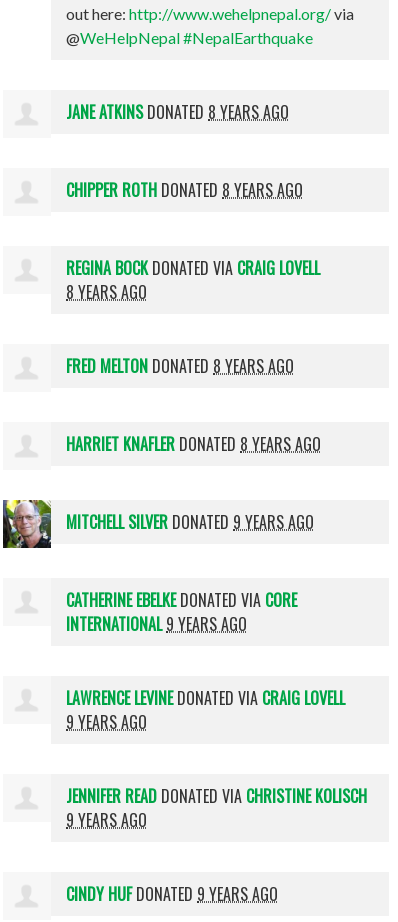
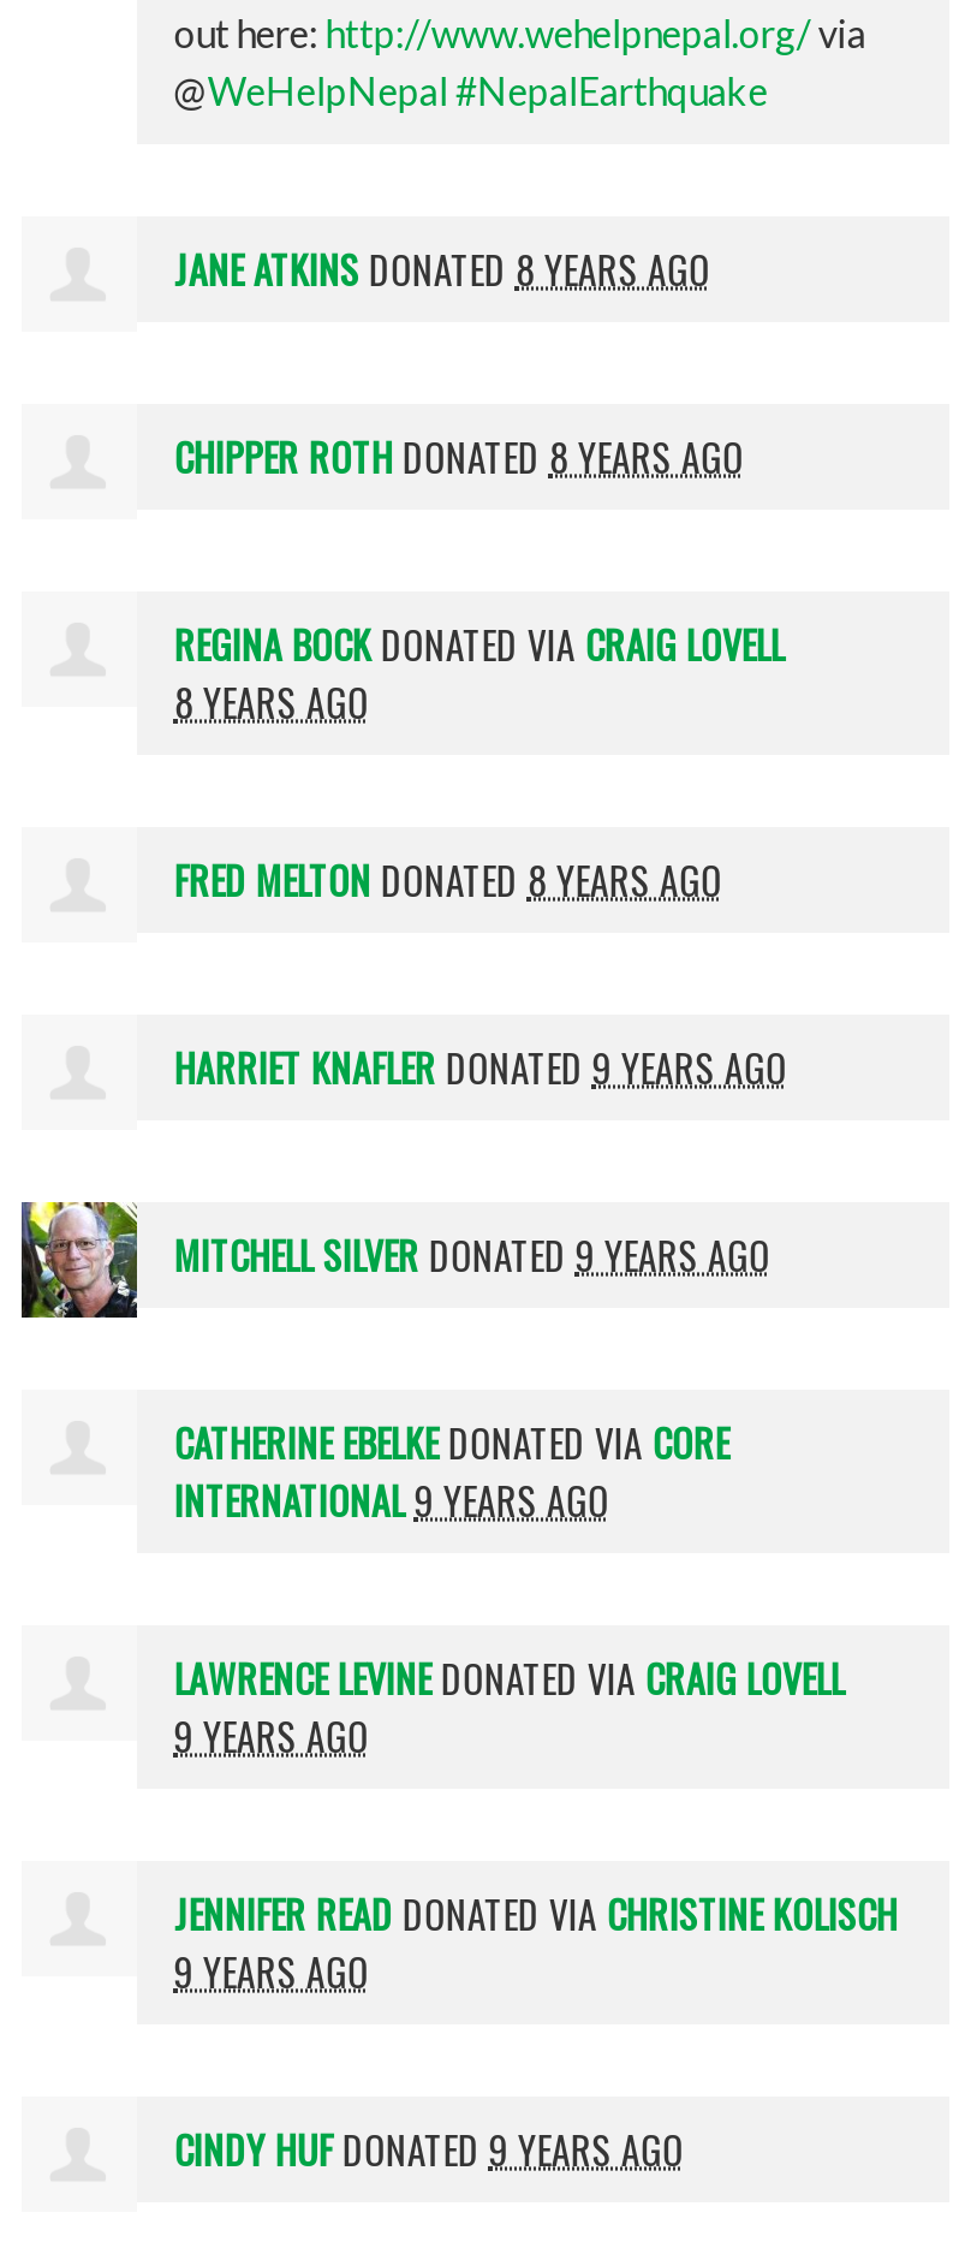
[66,432,321,456] HARRIET KNAFLER DONATED 8 YEARS AGO -> [174,1038,787,1096] HARRIET KNAFLER DONATED 9 YEARS AGO

